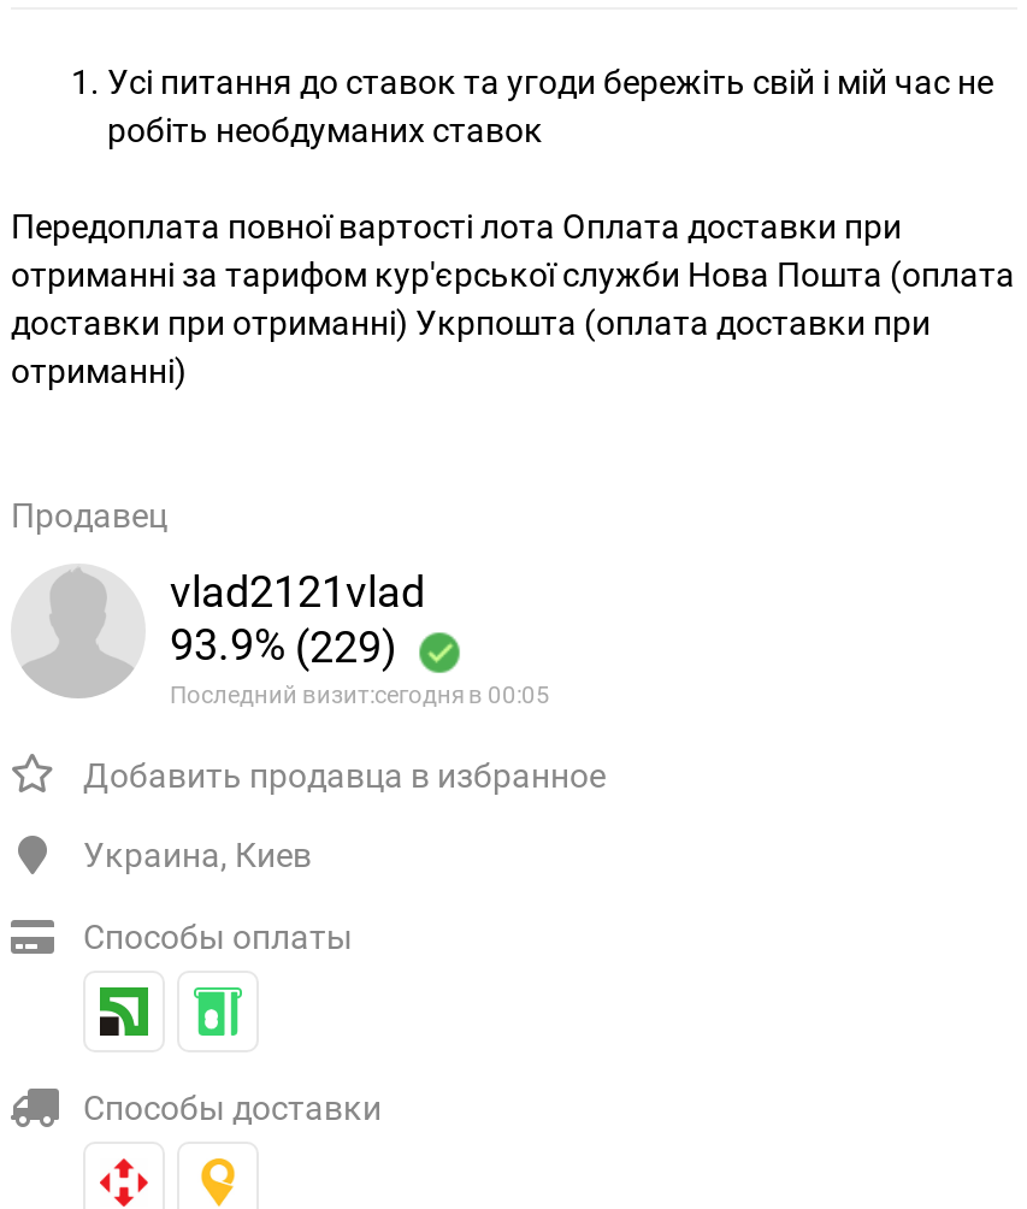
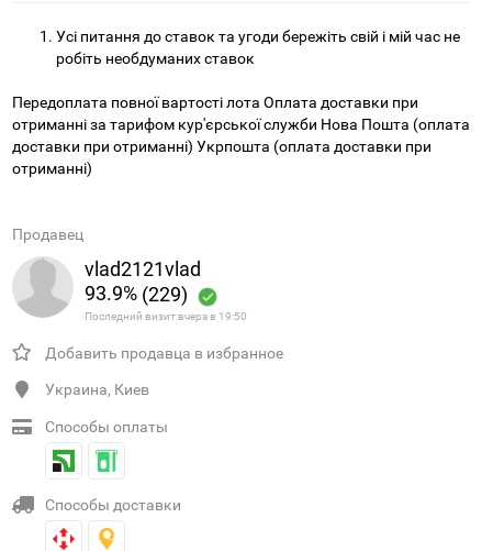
[170,681,550,708] Последний визит:сегодня в 00:05 -> [85,310,247,322] Последний визит:вчера в 19:50

